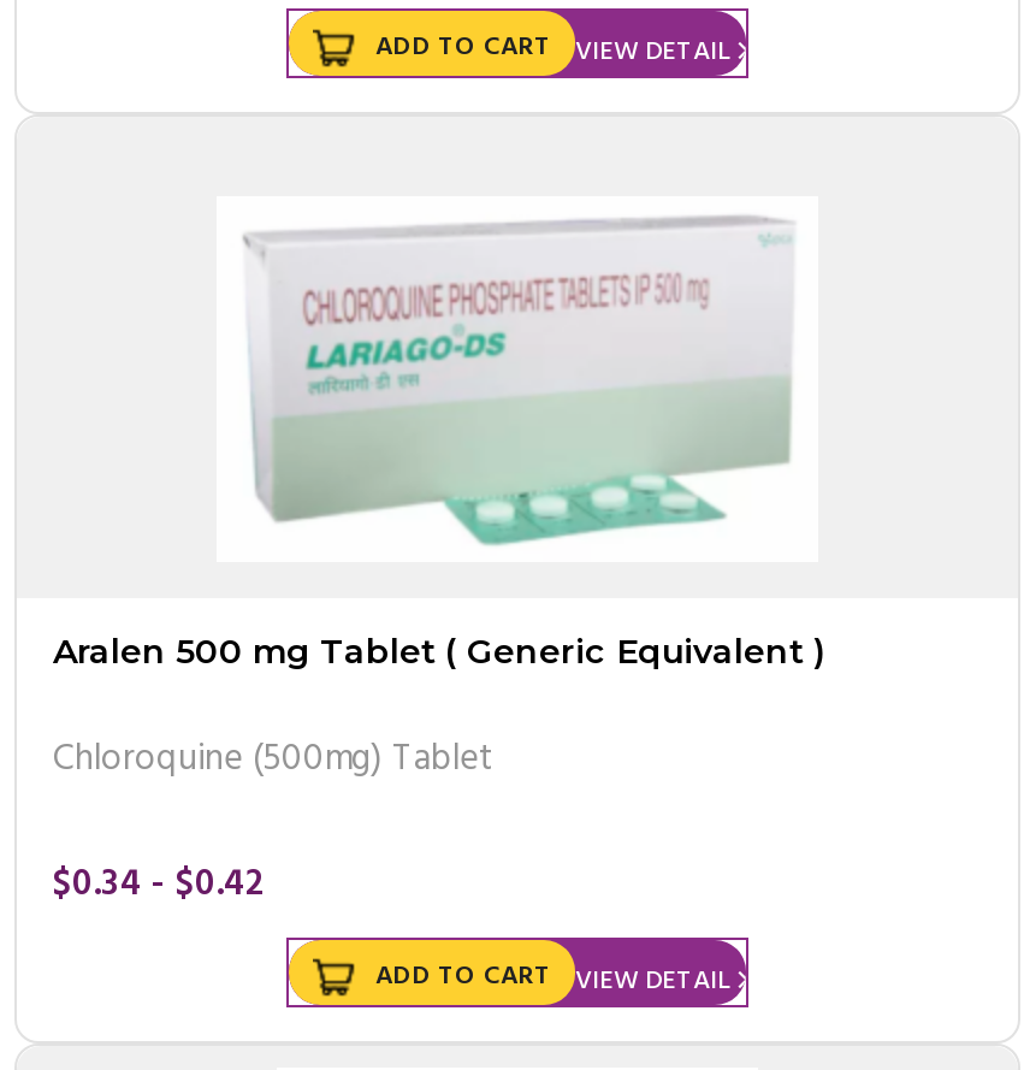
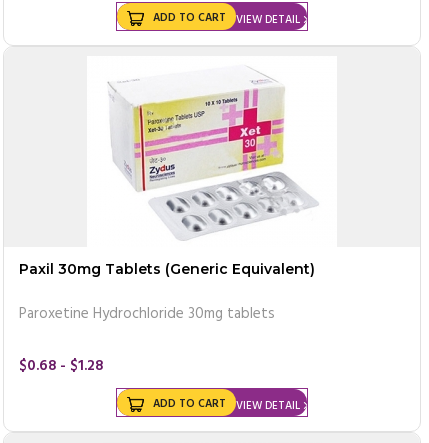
[53,199,825,672] [image] | Aralen 500 mg Tablet ( Generic Equivalent ) -> [19,80,326,277] [image] | Paxil 30mg Tablets (Generic Equivalent)
[53,729,496,787] Chloroquine (500mg) Tablet -> [19,301,275,325] Paroxetine Hydrochloride 30mg tablets
[53,855,265,912] $0.34 - $0.42 -> [19,353,103,377] $0.68 - $1.28

